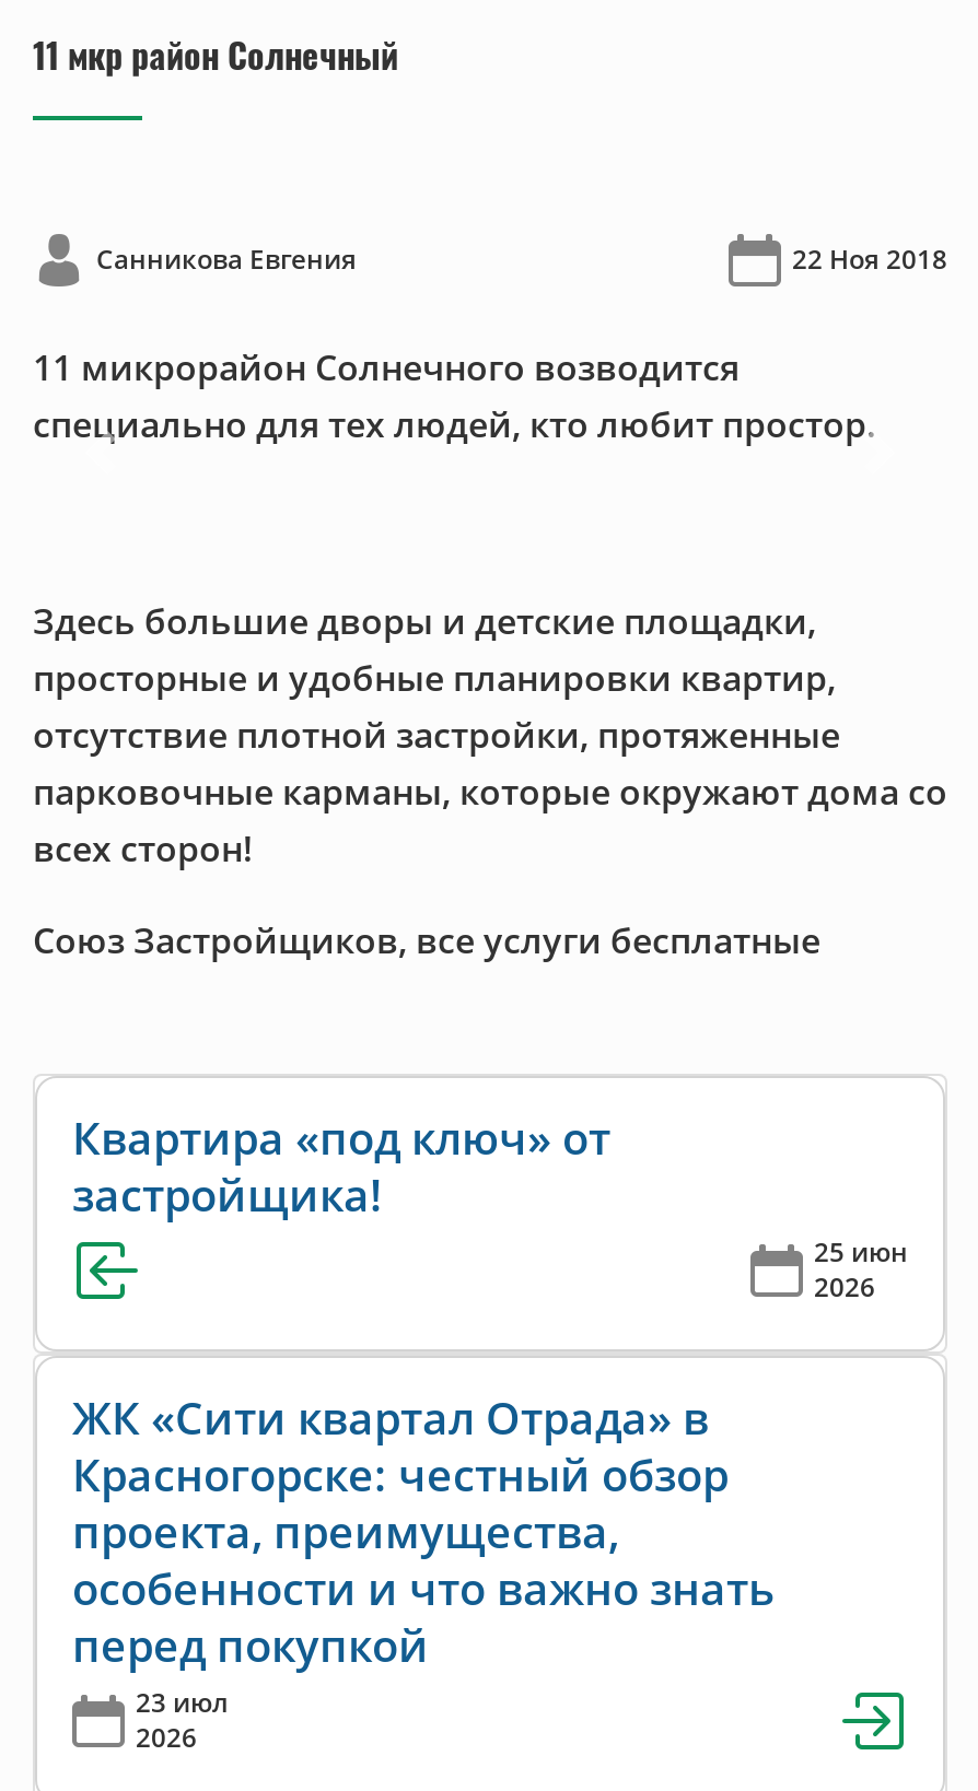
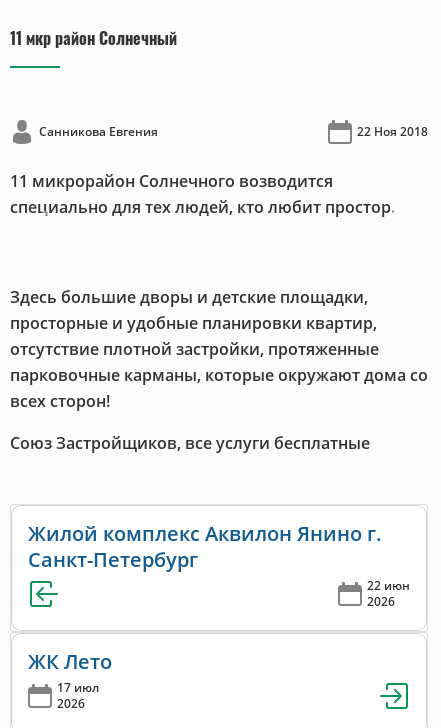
[72,1109,908,1271] Квартира «под ключ» от | застройщика! | 25 июн -> [28,520,410,594] Жилой комплекс Аквилон Янино г. | Санкт-Петербург | 22 июн
[72,1389,775,1721] ЖК «Сити квартал Отрада» в | Красногорске: честный обзор | проекта, преимущества, | особенности и что важно знать | перед покупкой | 23 июл -> [28,648,112,696] ЖК Лето | 17 июл

